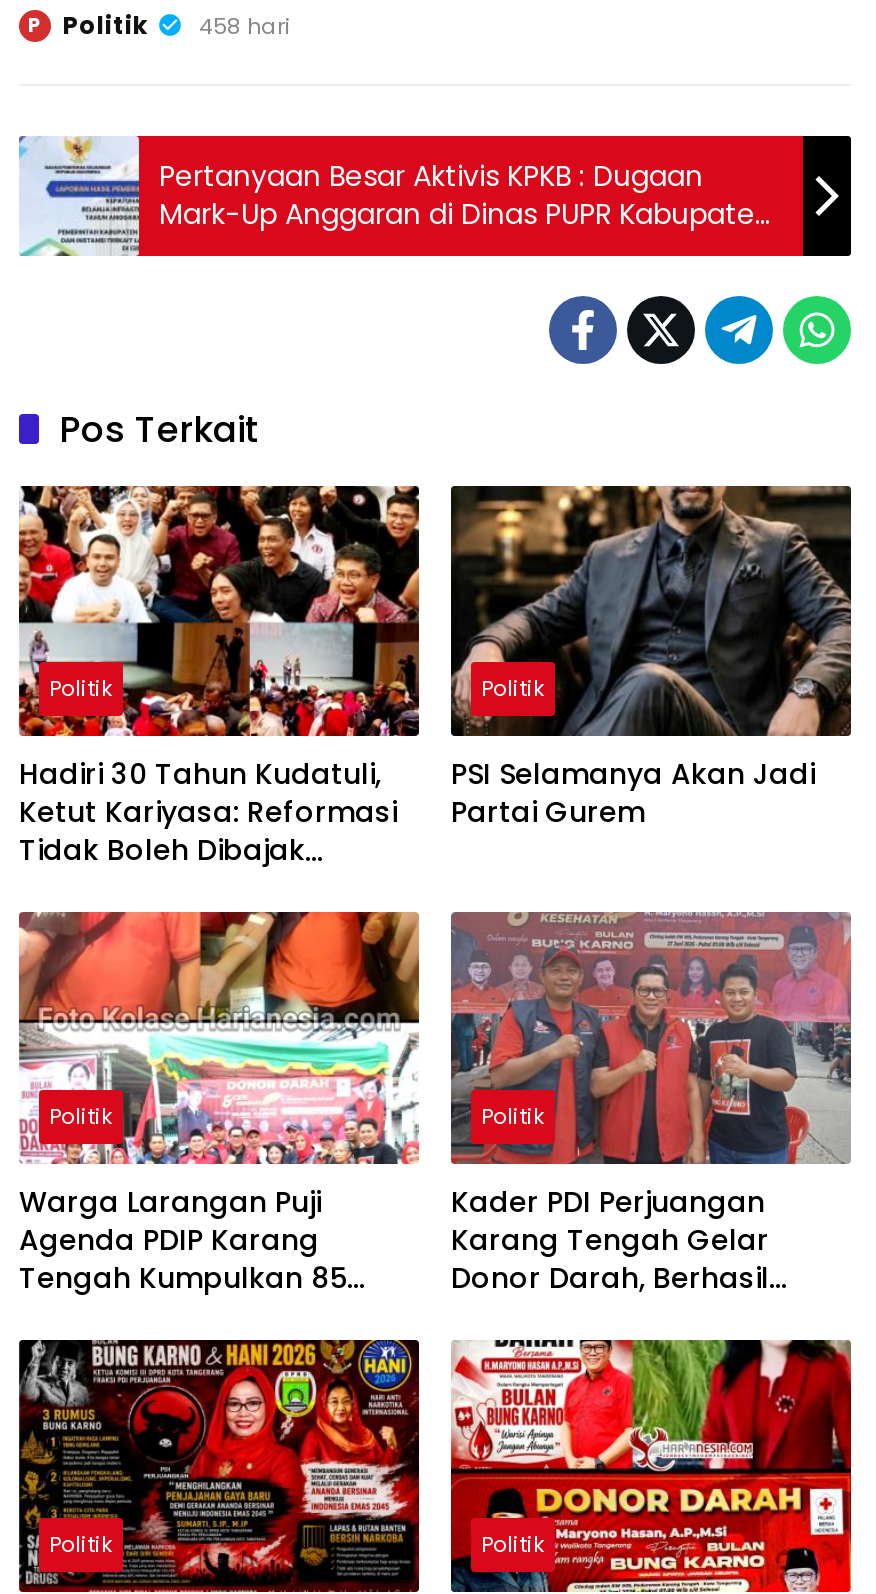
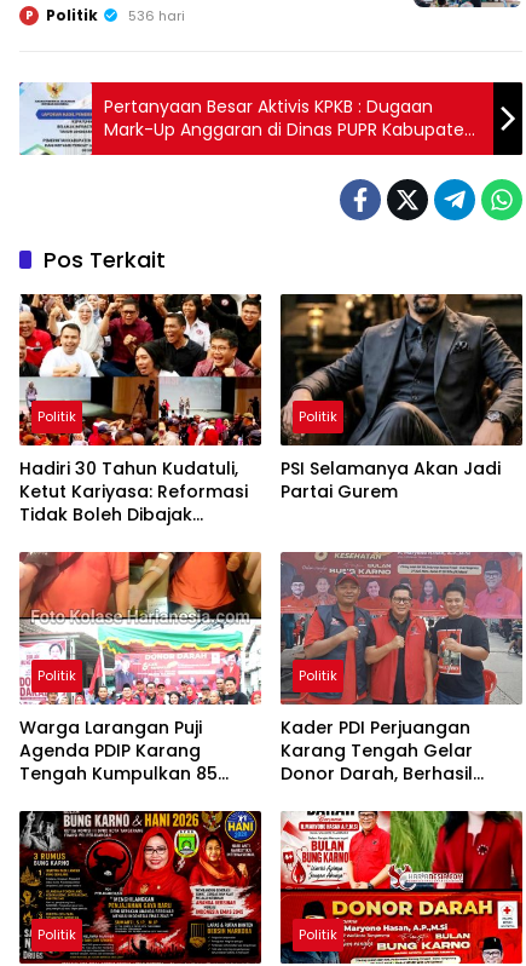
[28,8,291,42] P Politik 458 hari -> [25,5,185,25] P Politik 536 hari

